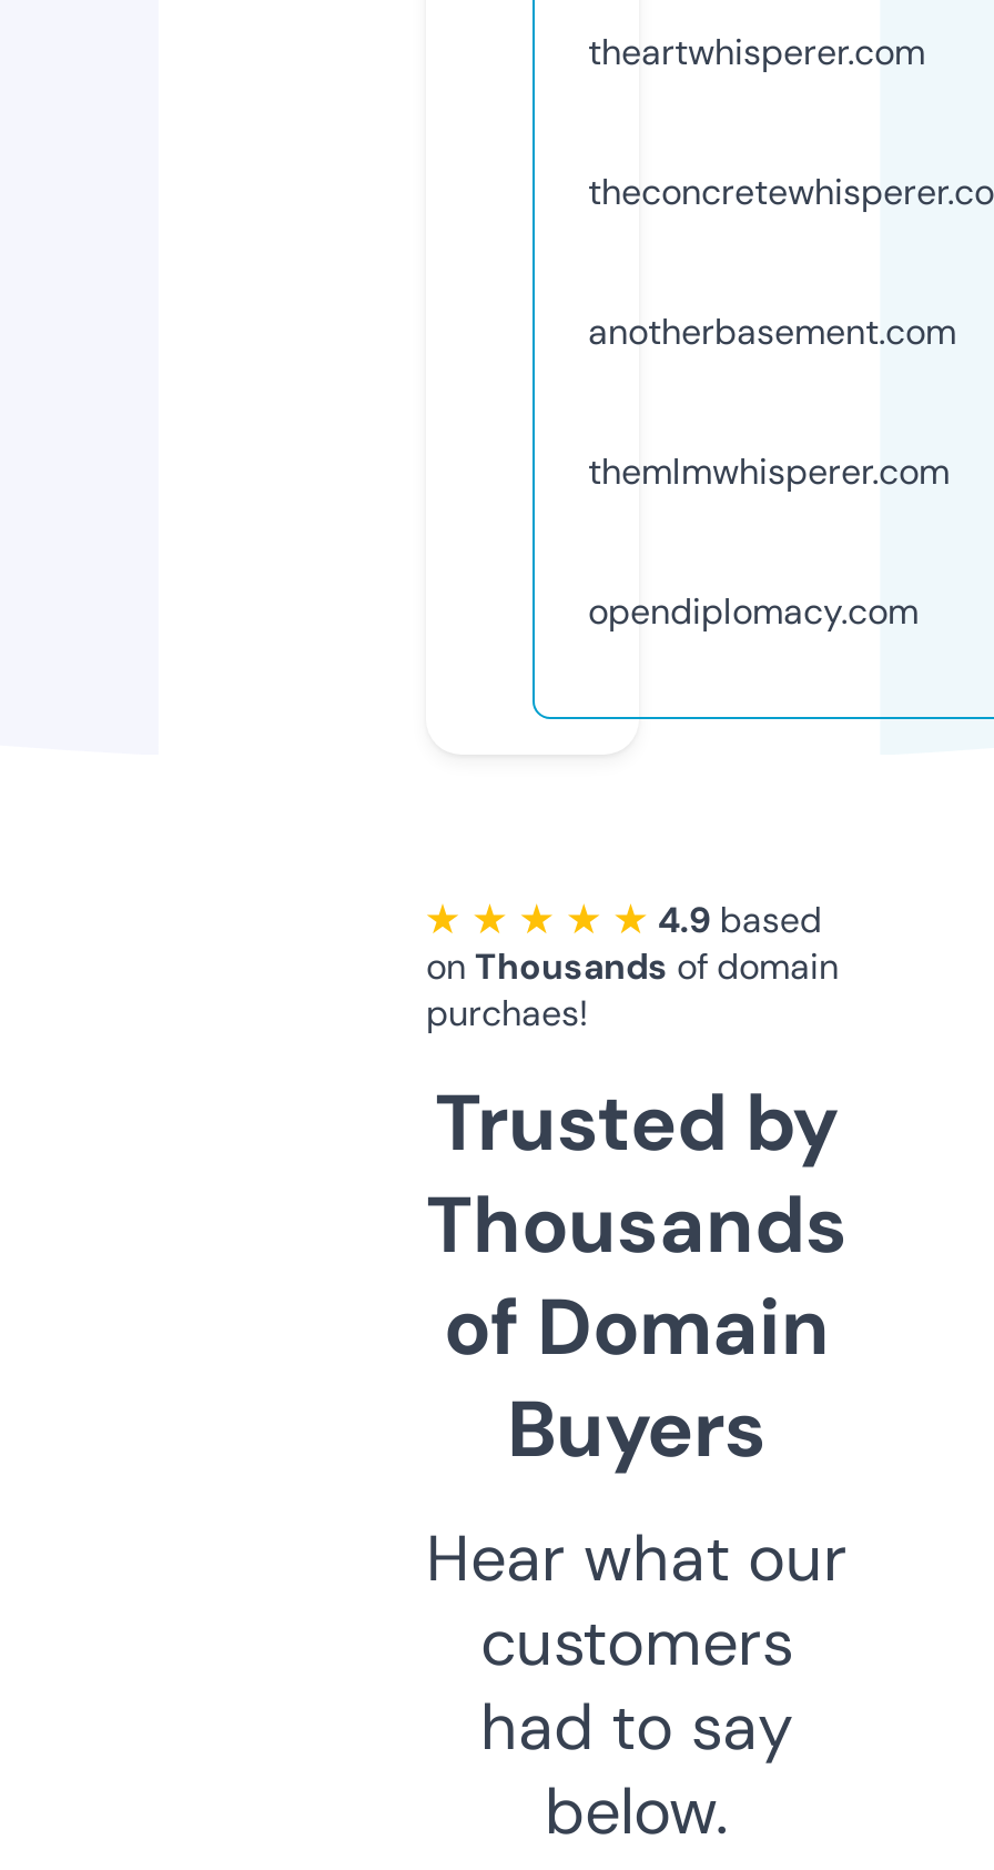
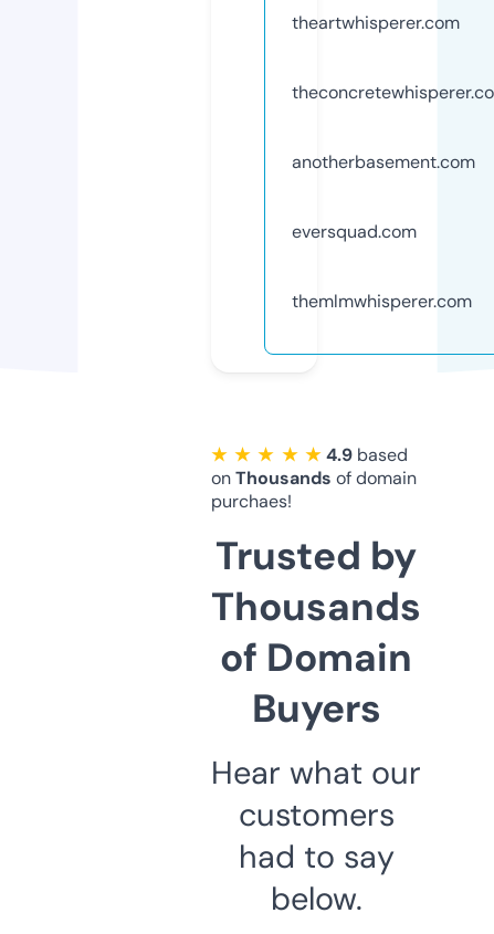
none -> [292,220,417,243] eversquad.com
moved [588,448,950,495] -> [292,289,472,313]: themlmwhisperer.com
[588,588,919,634] opendiplomacy.com -> none

